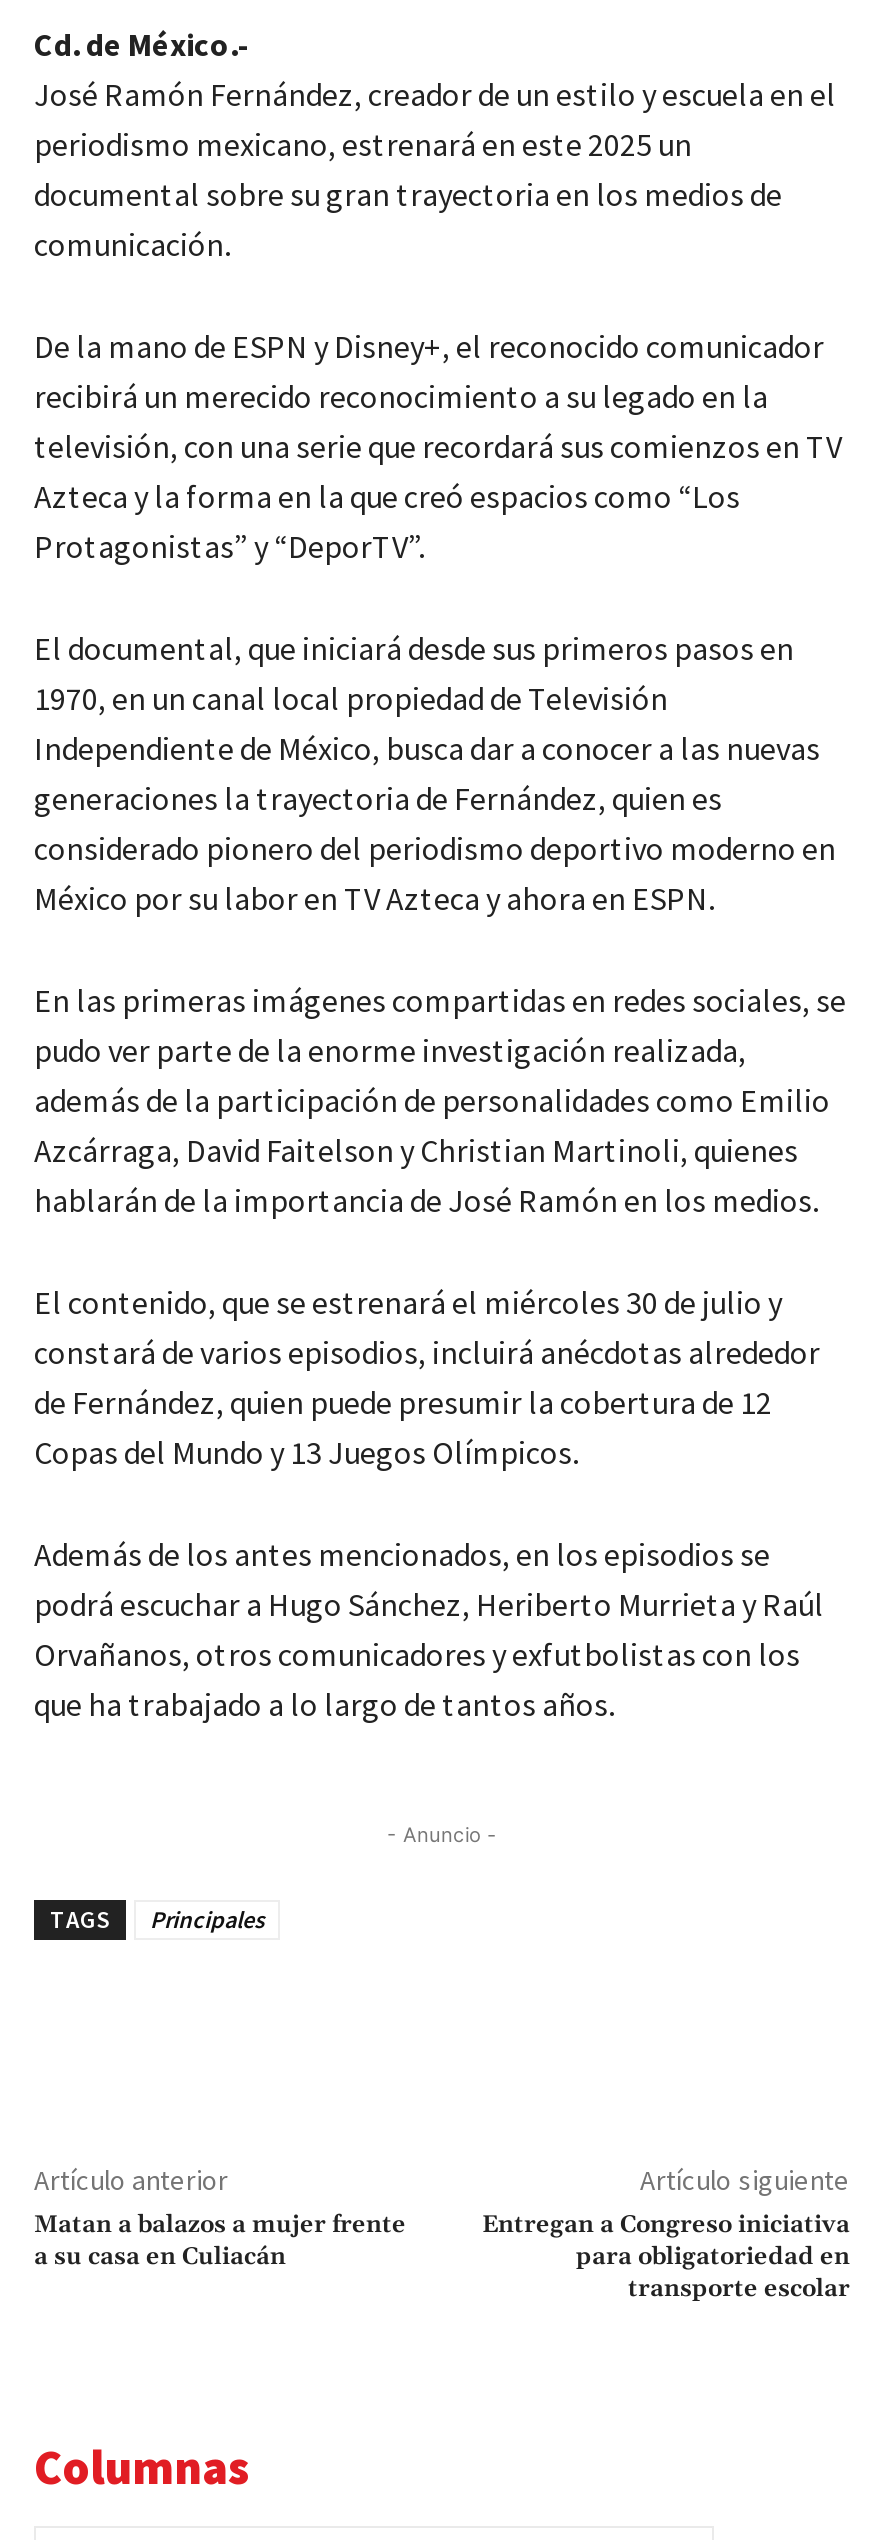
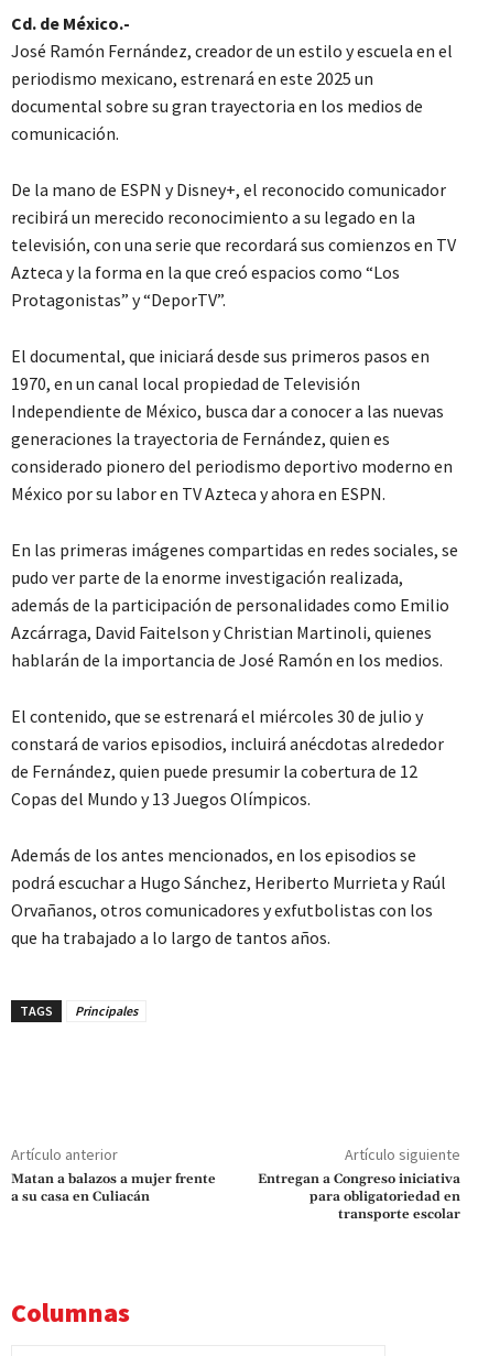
[387,1821,497,1845] - Anuncio - -> none

